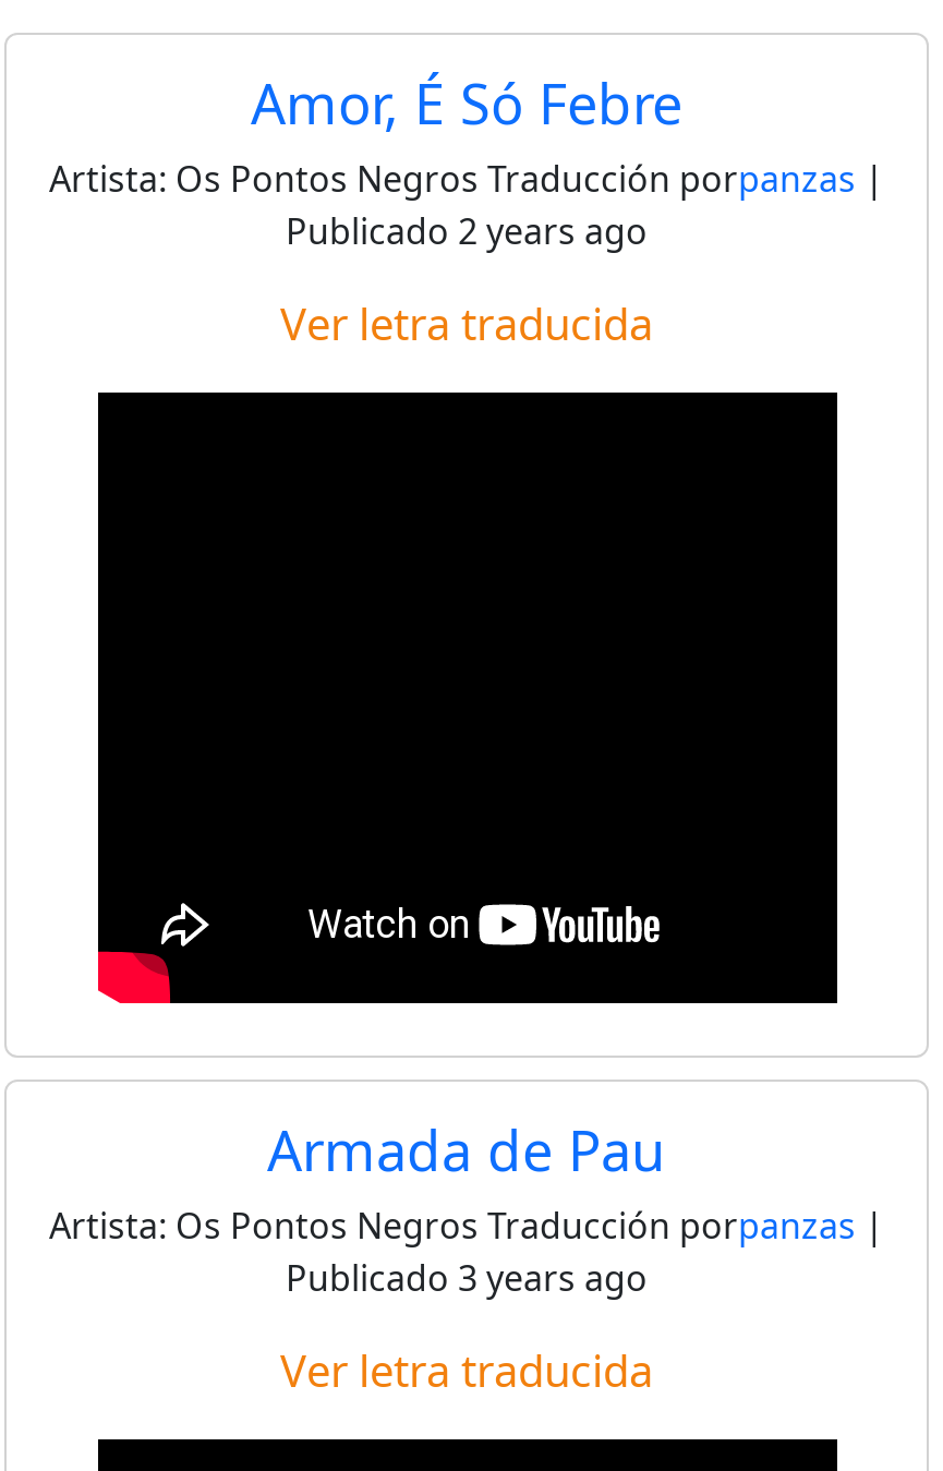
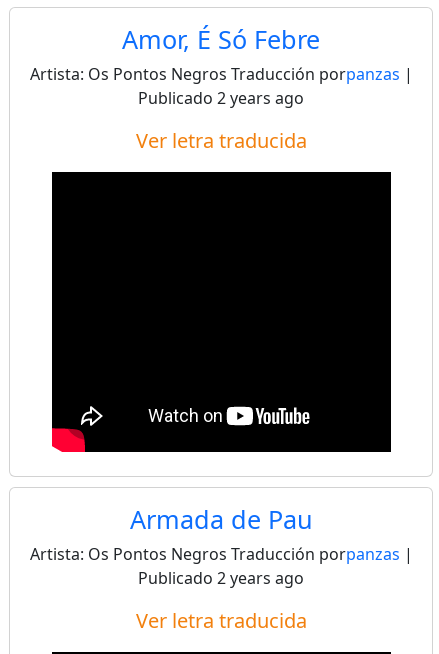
[286,1254,648,1302] Publicado 3 years ago -> [138,567,304,589] Publicado 2 years ago

